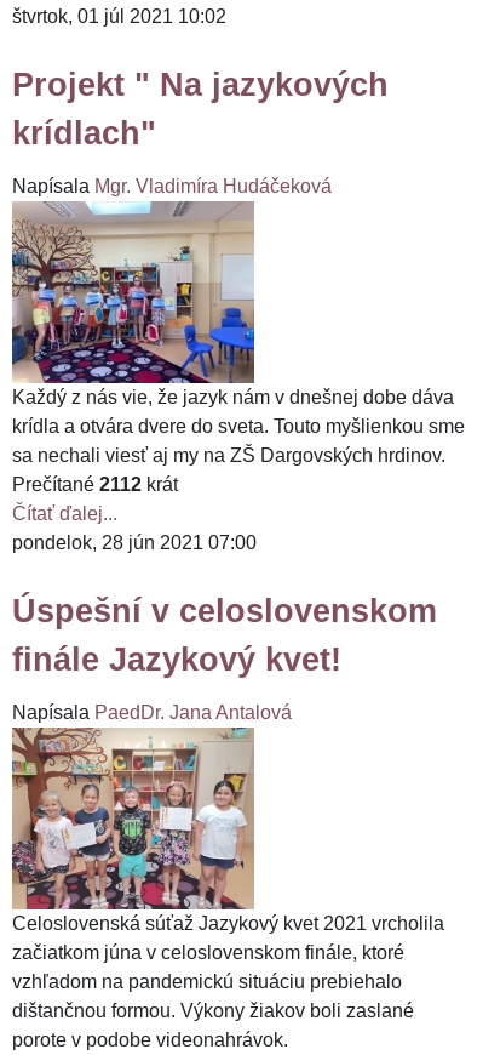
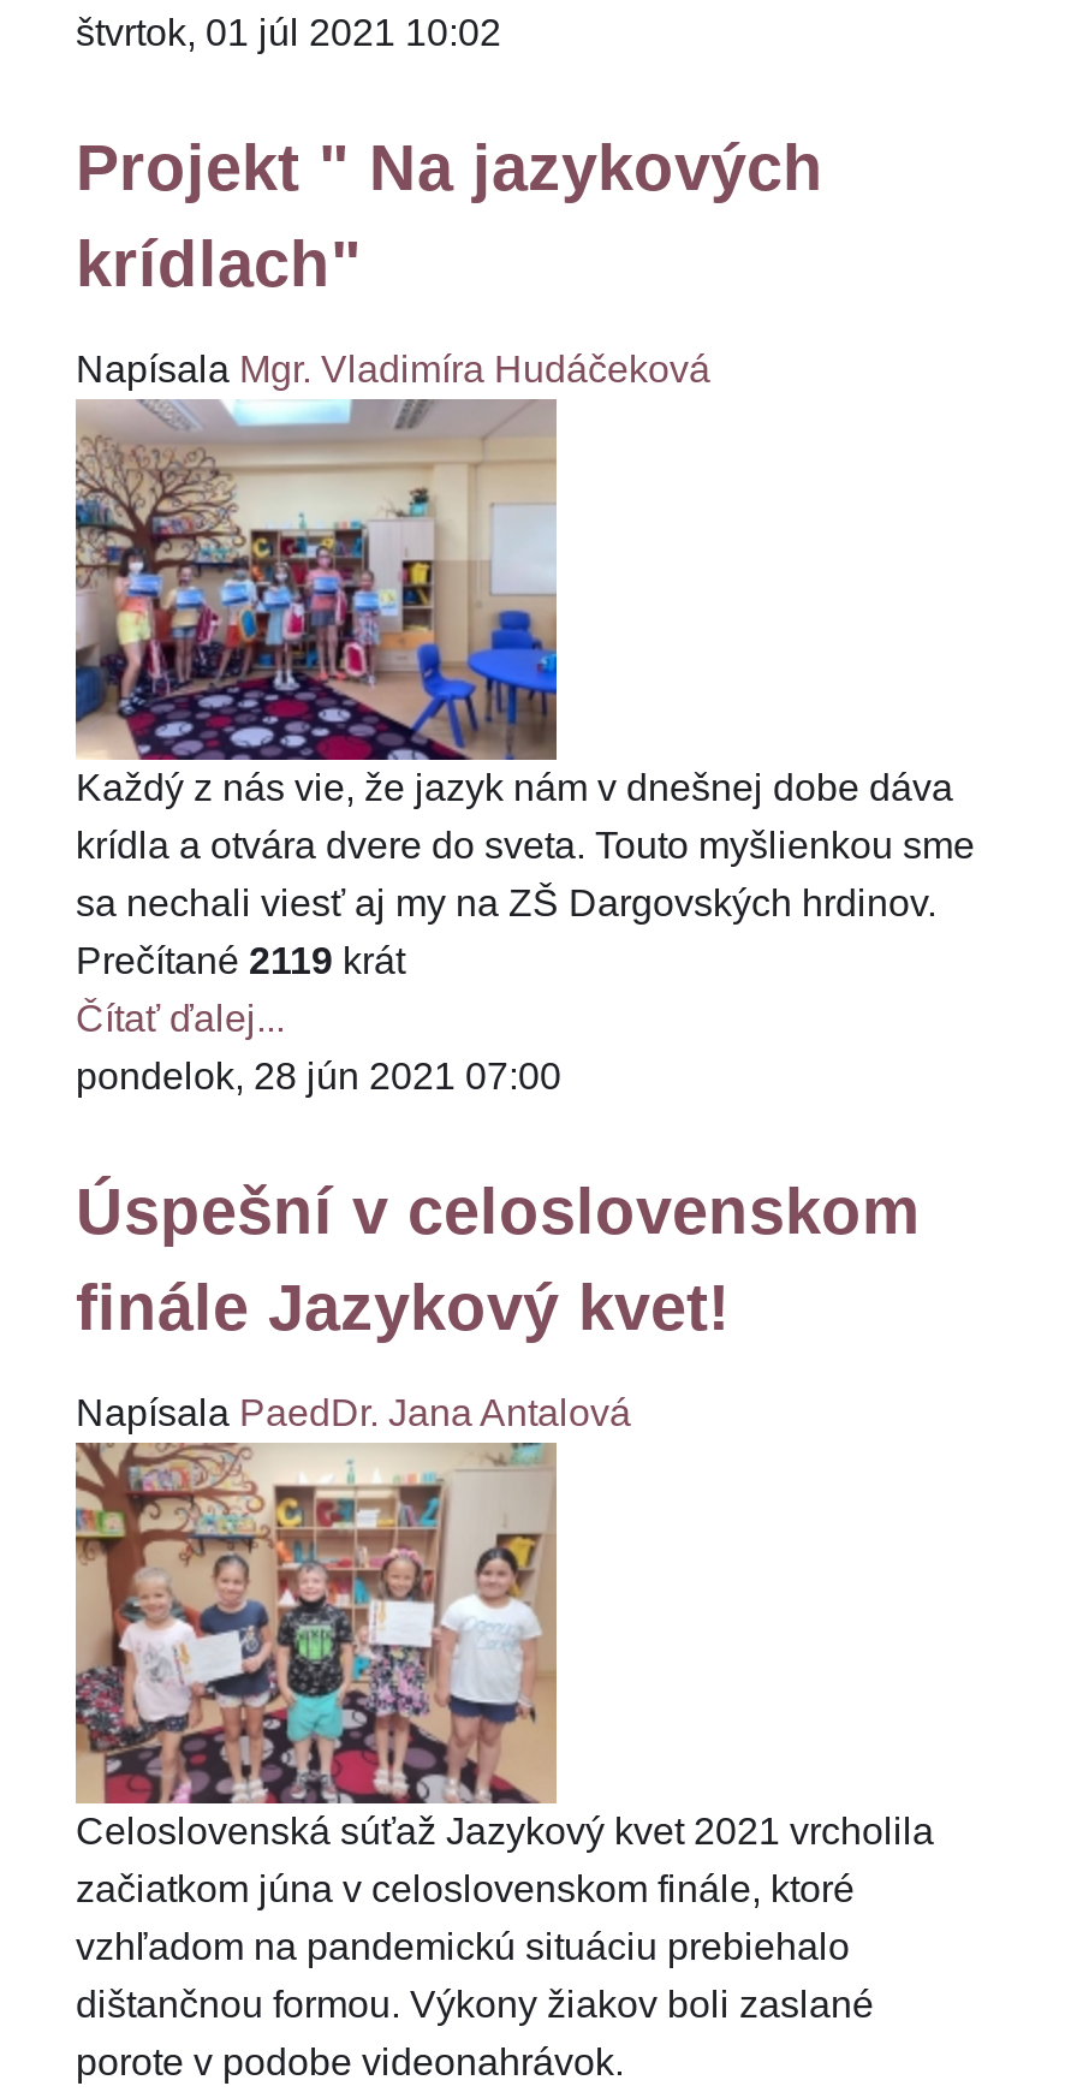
[12,474,178,495] Prečítané 2112 krát -> [76,940,405,981] Prečítané 2119 krát

